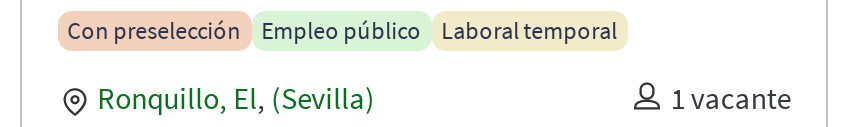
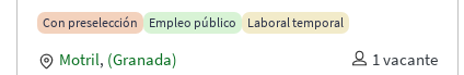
[97,80,375,118] Ronquillo, El, (Sevilla) -> [59,49,177,69] Motril, (Granada)

